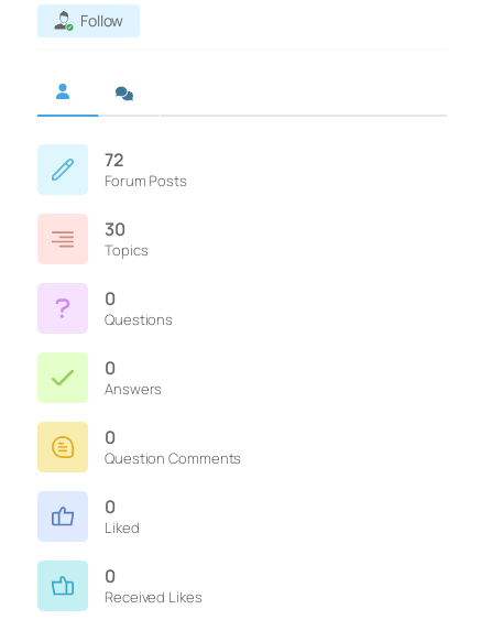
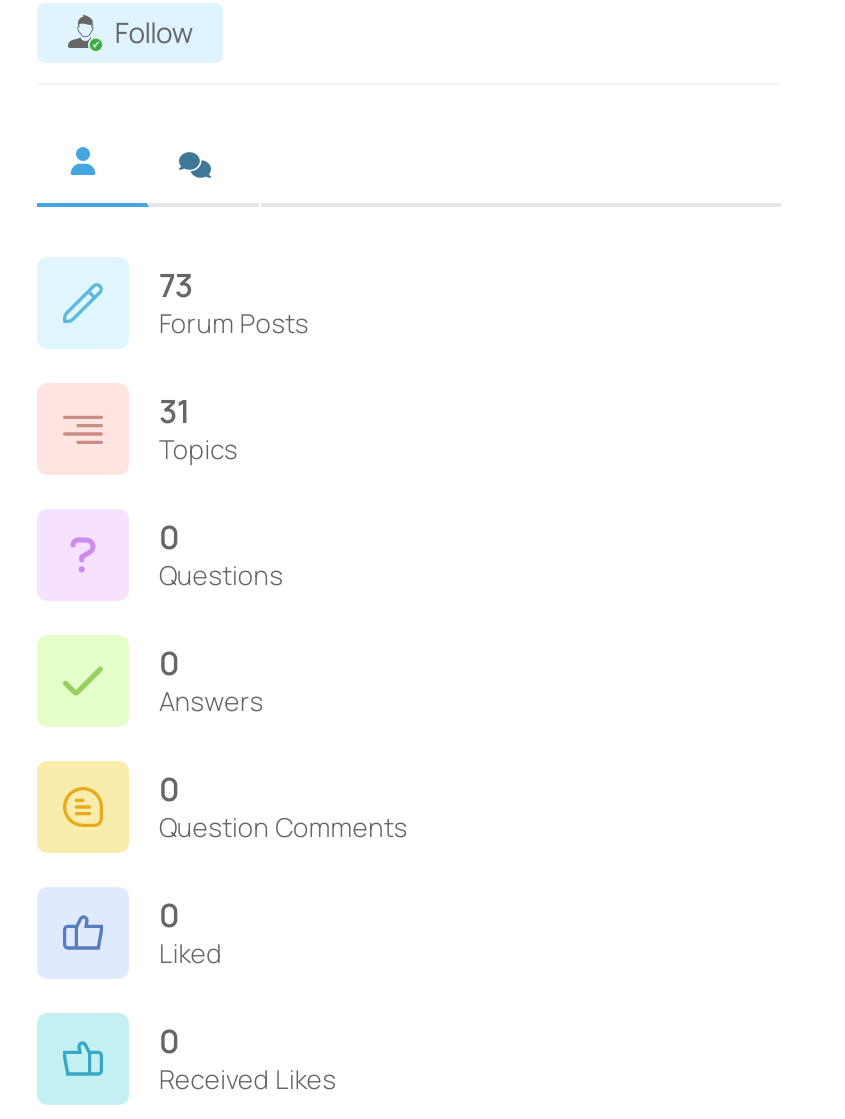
[105,148,123,172] 72 -> [159,263,193,307] 73
[105,217,125,241] 30 -> [159,389,191,433] 31

